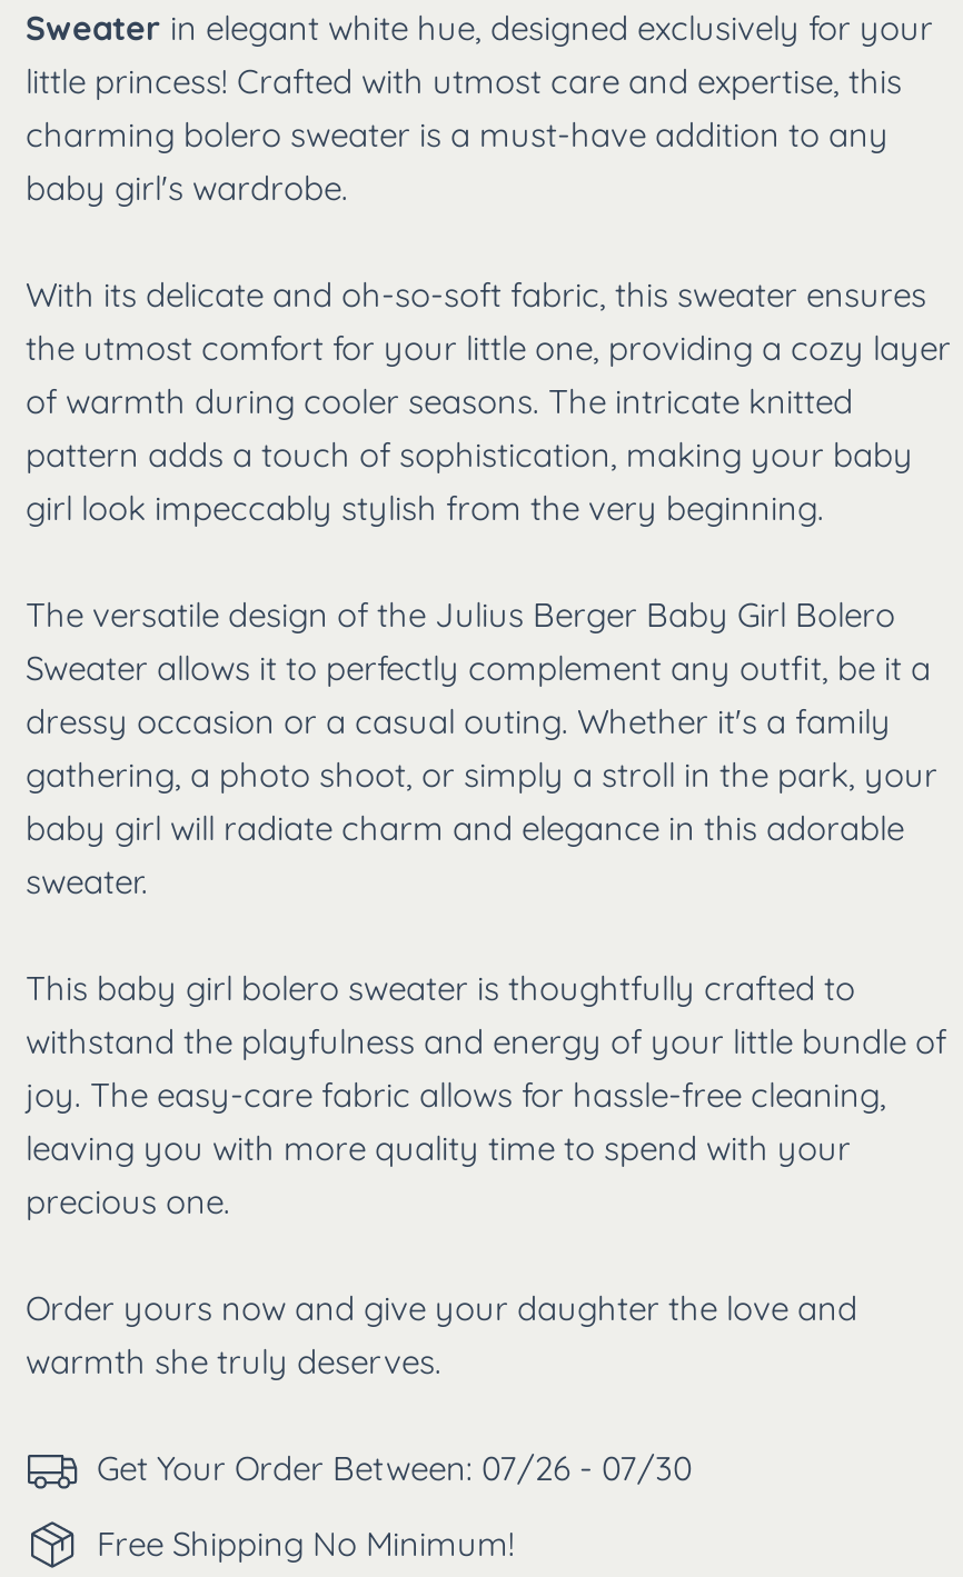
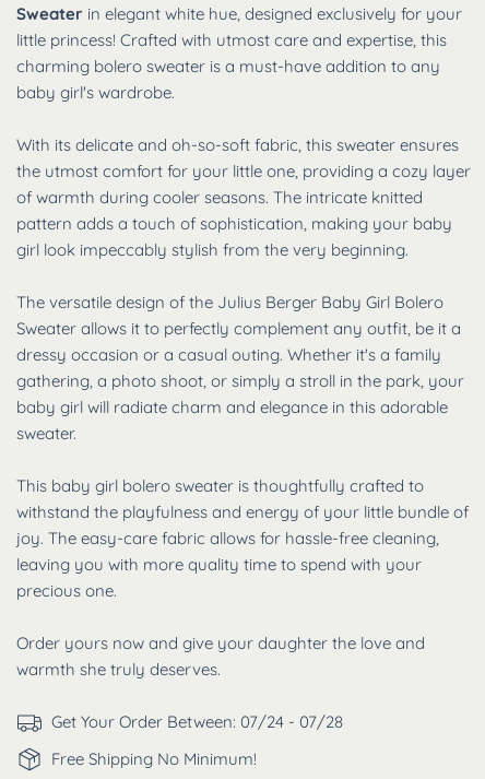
[97,1447,693,1489] Get Your Order Between: 07/26 - 07/30 -> [51,711,343,732] Get Your Order Between: 07/24 - 07/28

